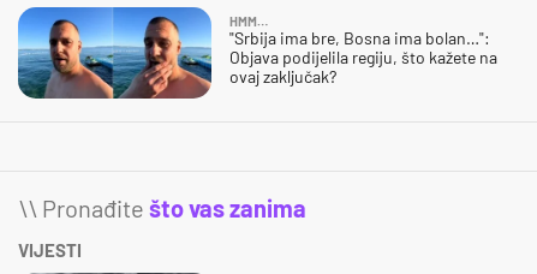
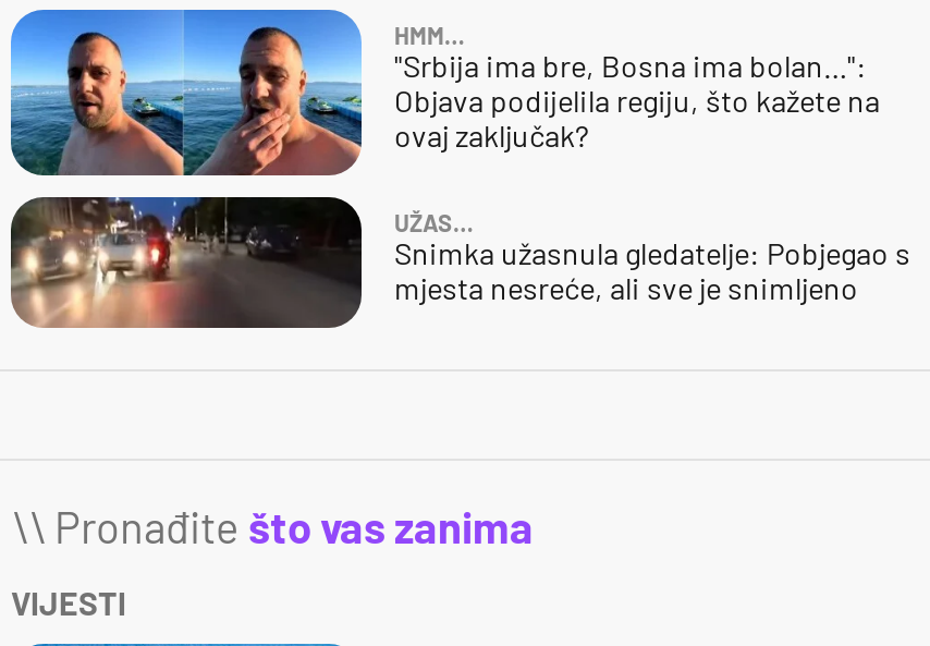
none -> [9,195,910,330] [image] | UŽAS… | Snimka užasnula gledatelje: Pobjegao s | mjesta nesreće, ali sve je snimljeno

